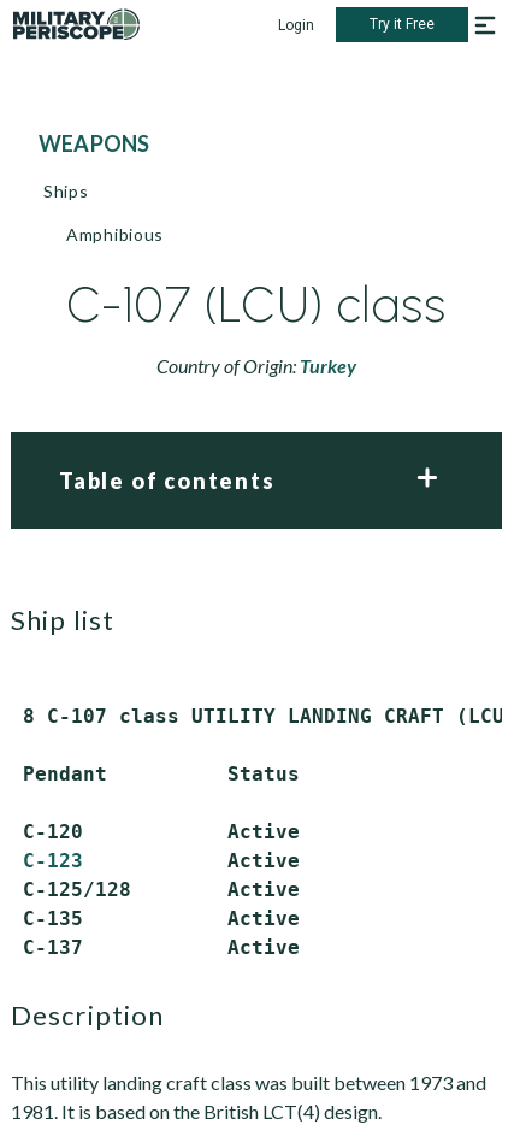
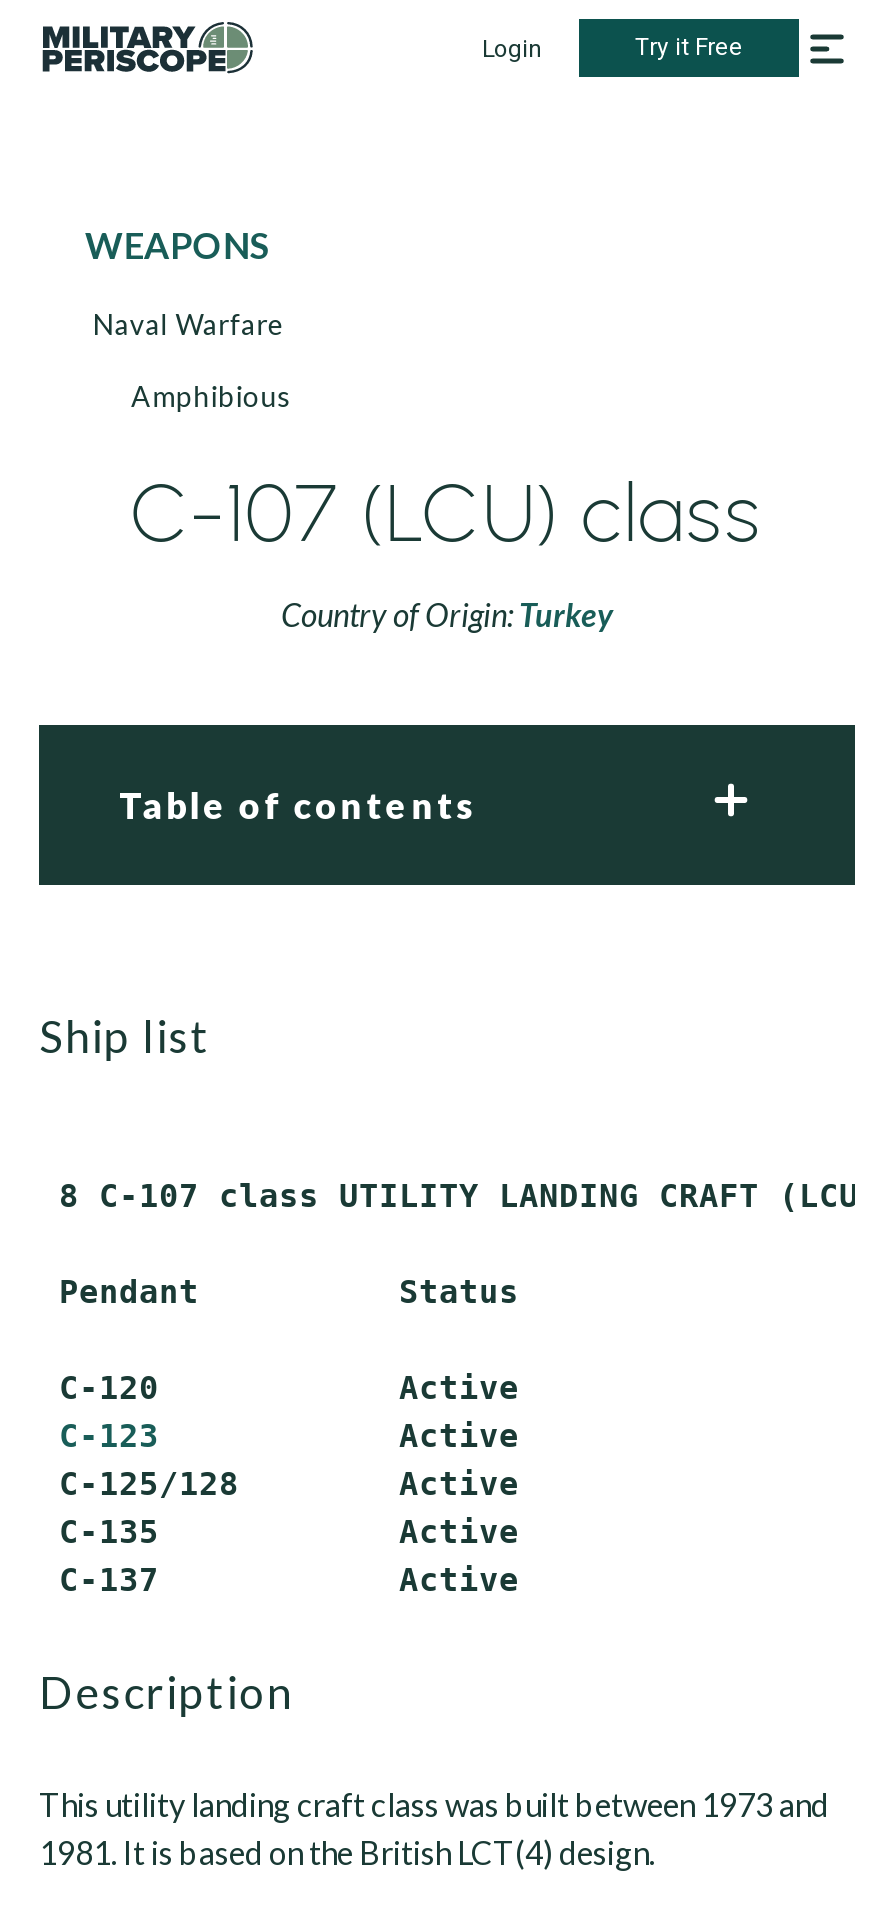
[43,181,88,201] Ships -> [93,307,285,341] Naval Warfare

